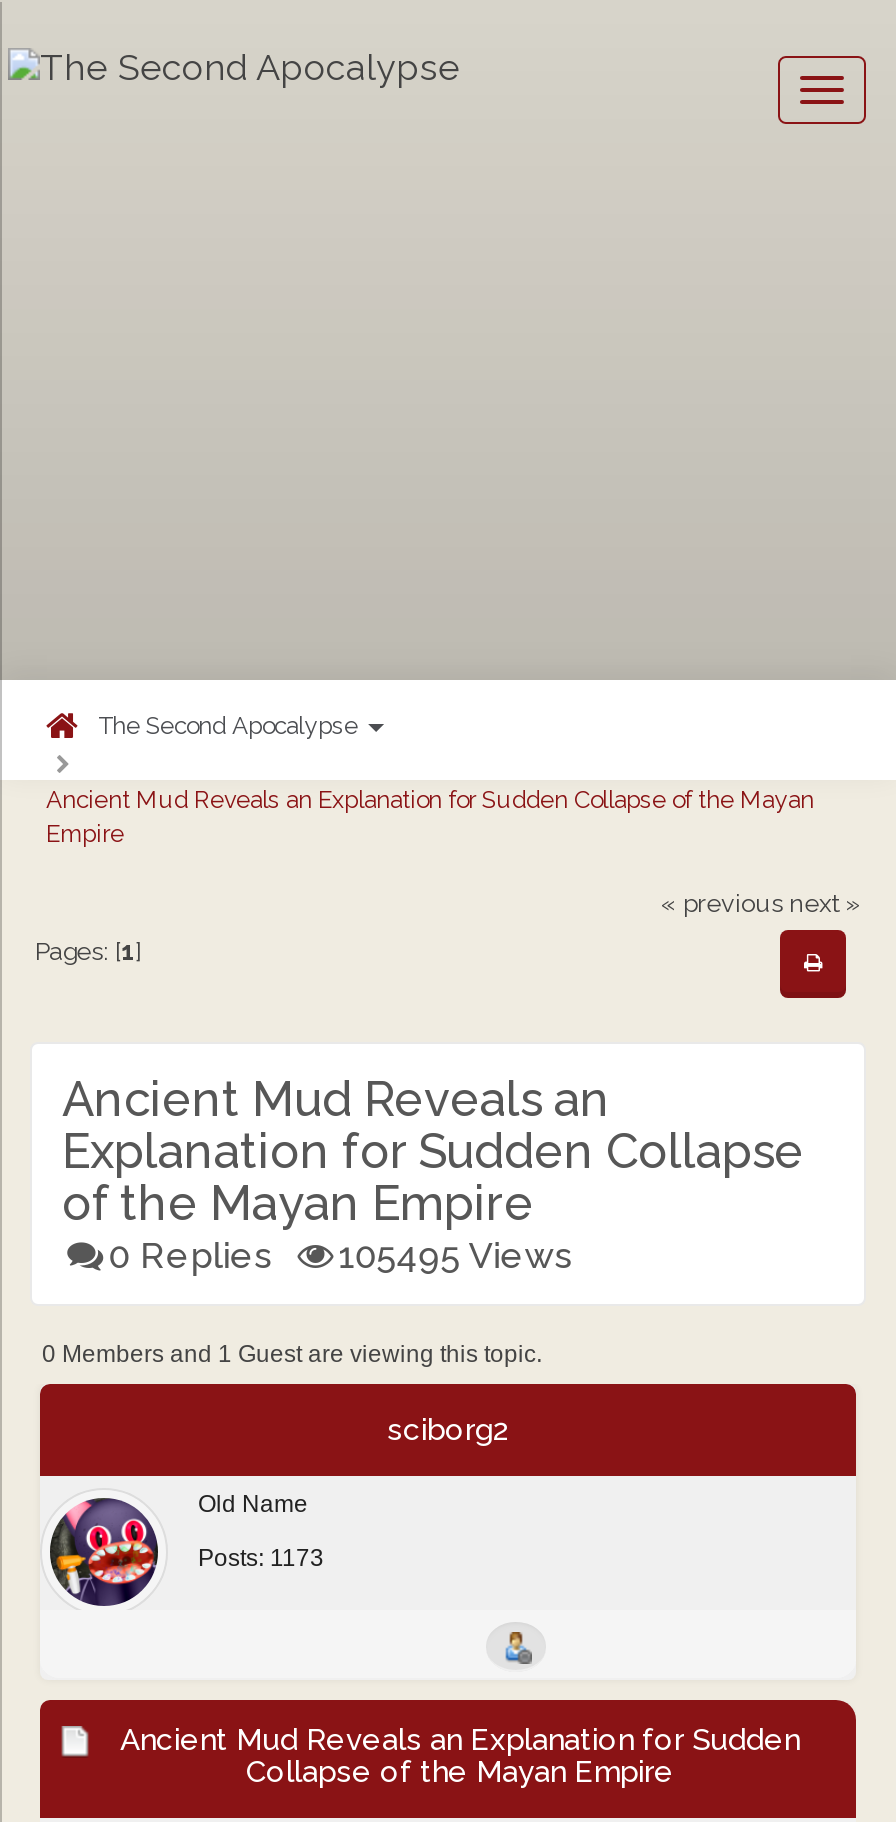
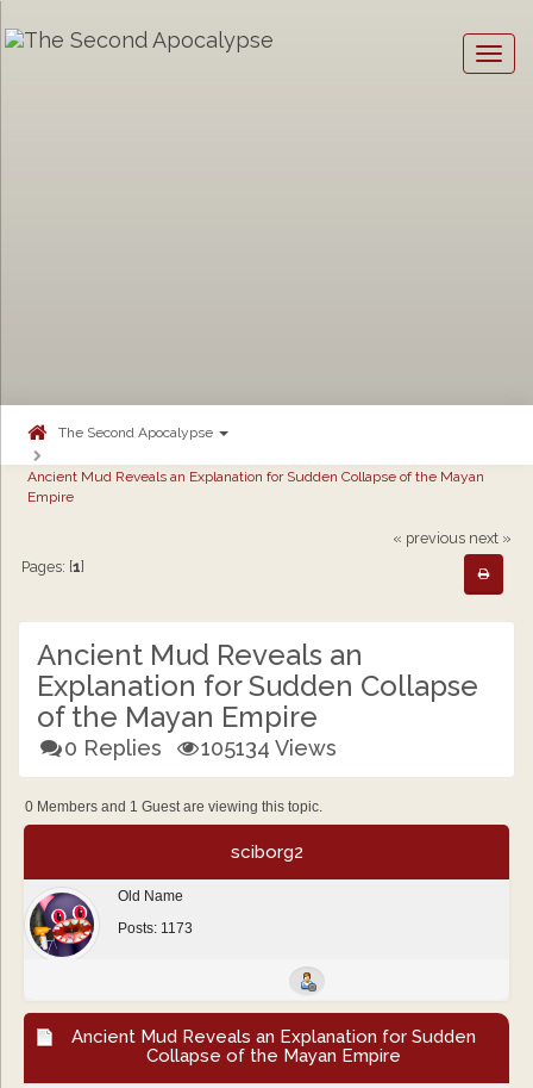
[108,1234,573,1276] 0 Replies 105495 Views -> [64,735,337,760] 0 Replies 105134 Views

